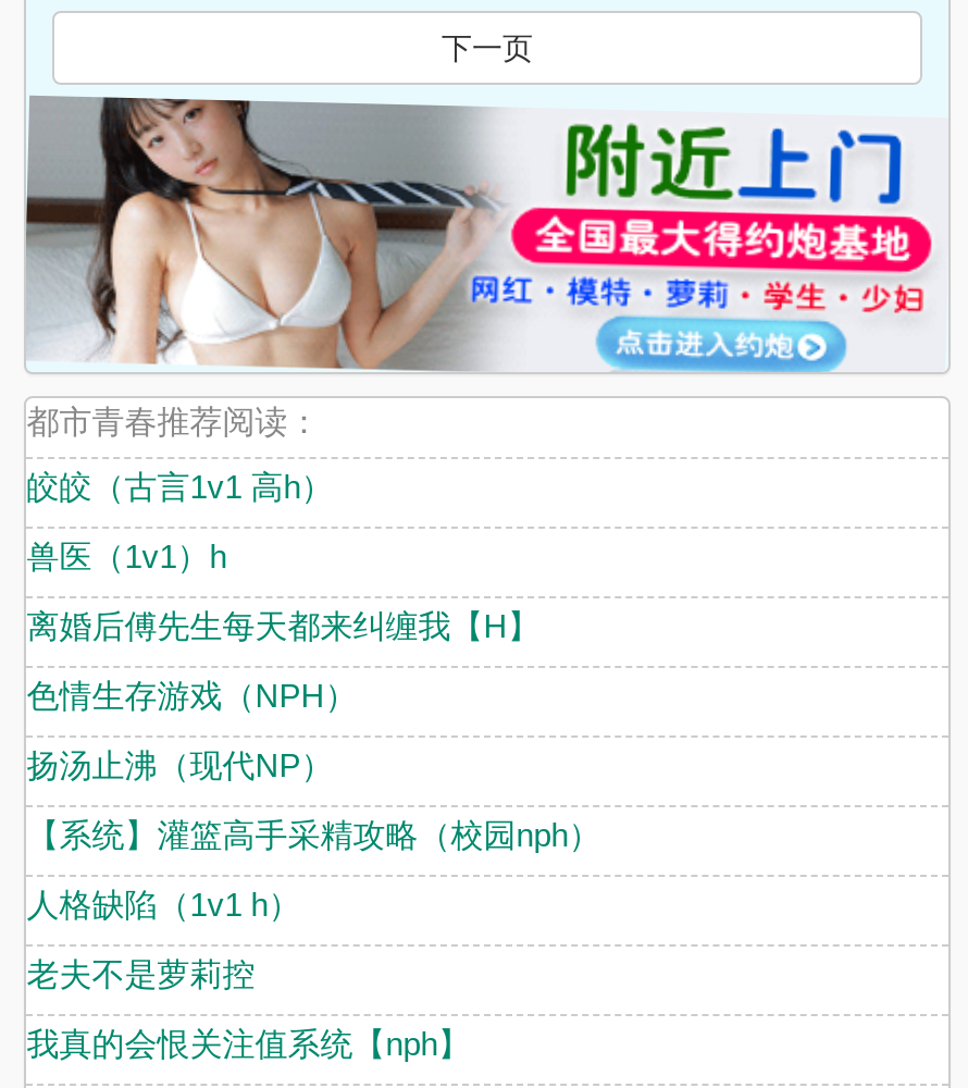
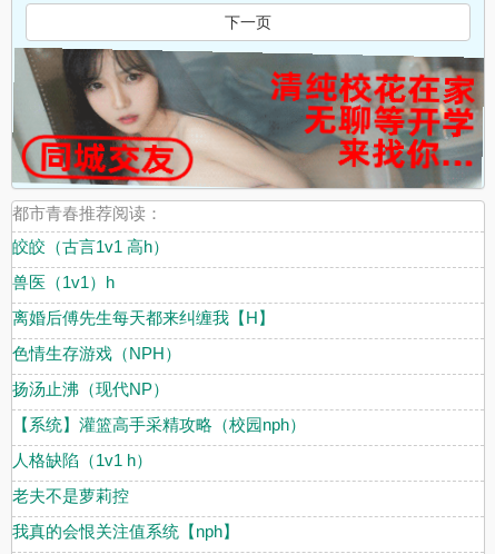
[24,96,948,374] [image] -> [12,47,485,189] [image]

